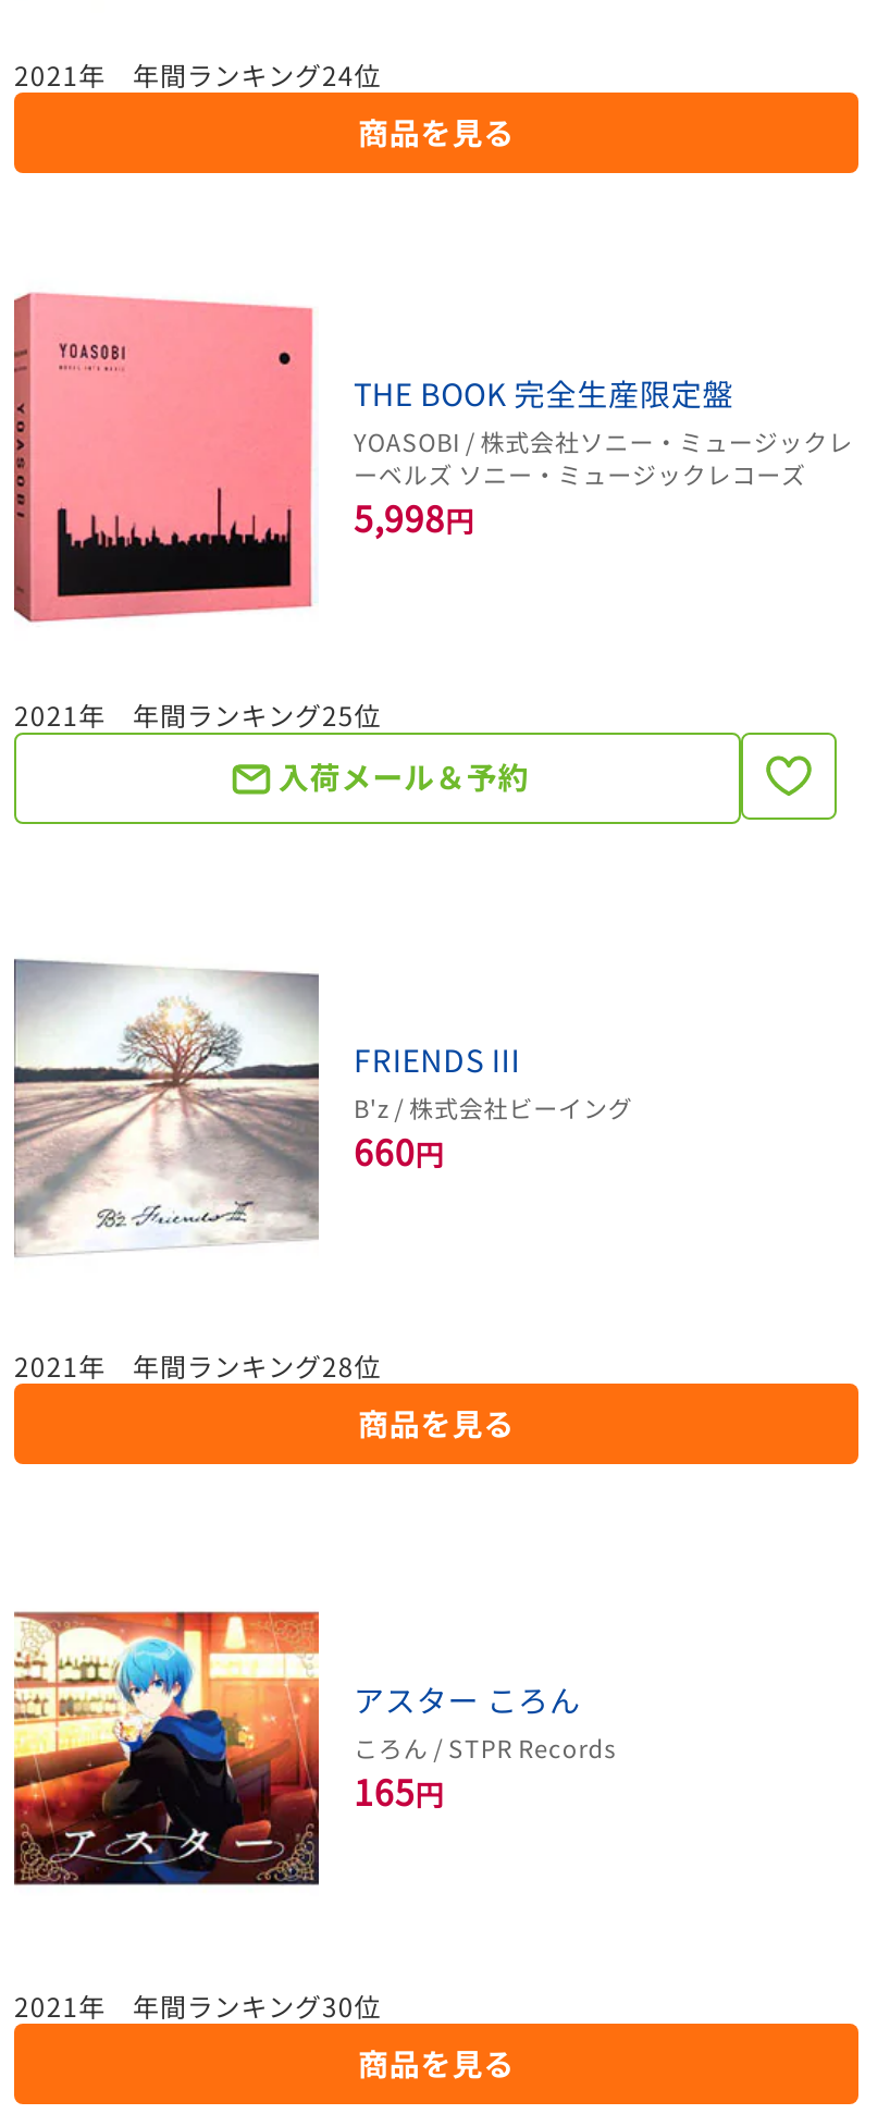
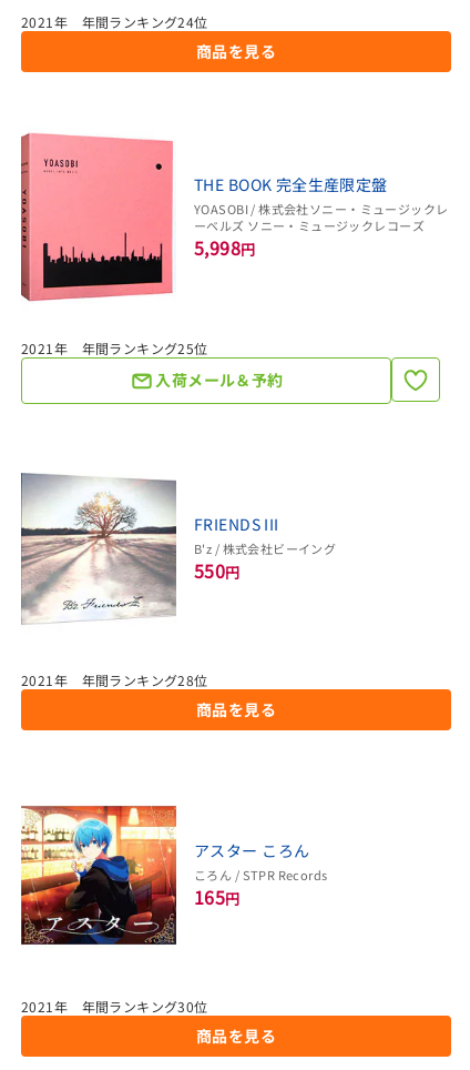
[354,1125,444,1178] 660円 -> [194,558,240,584] 550円

